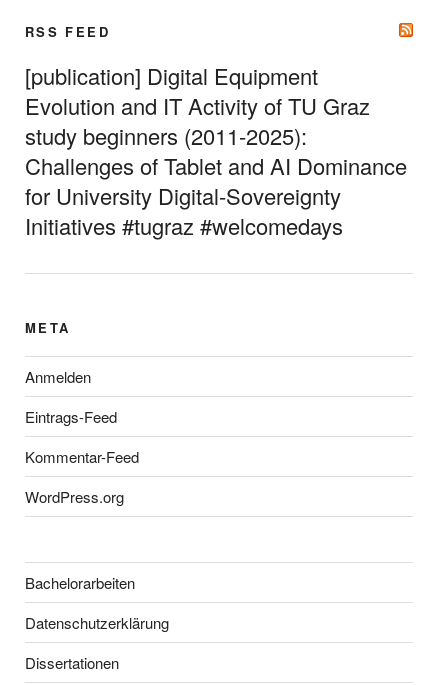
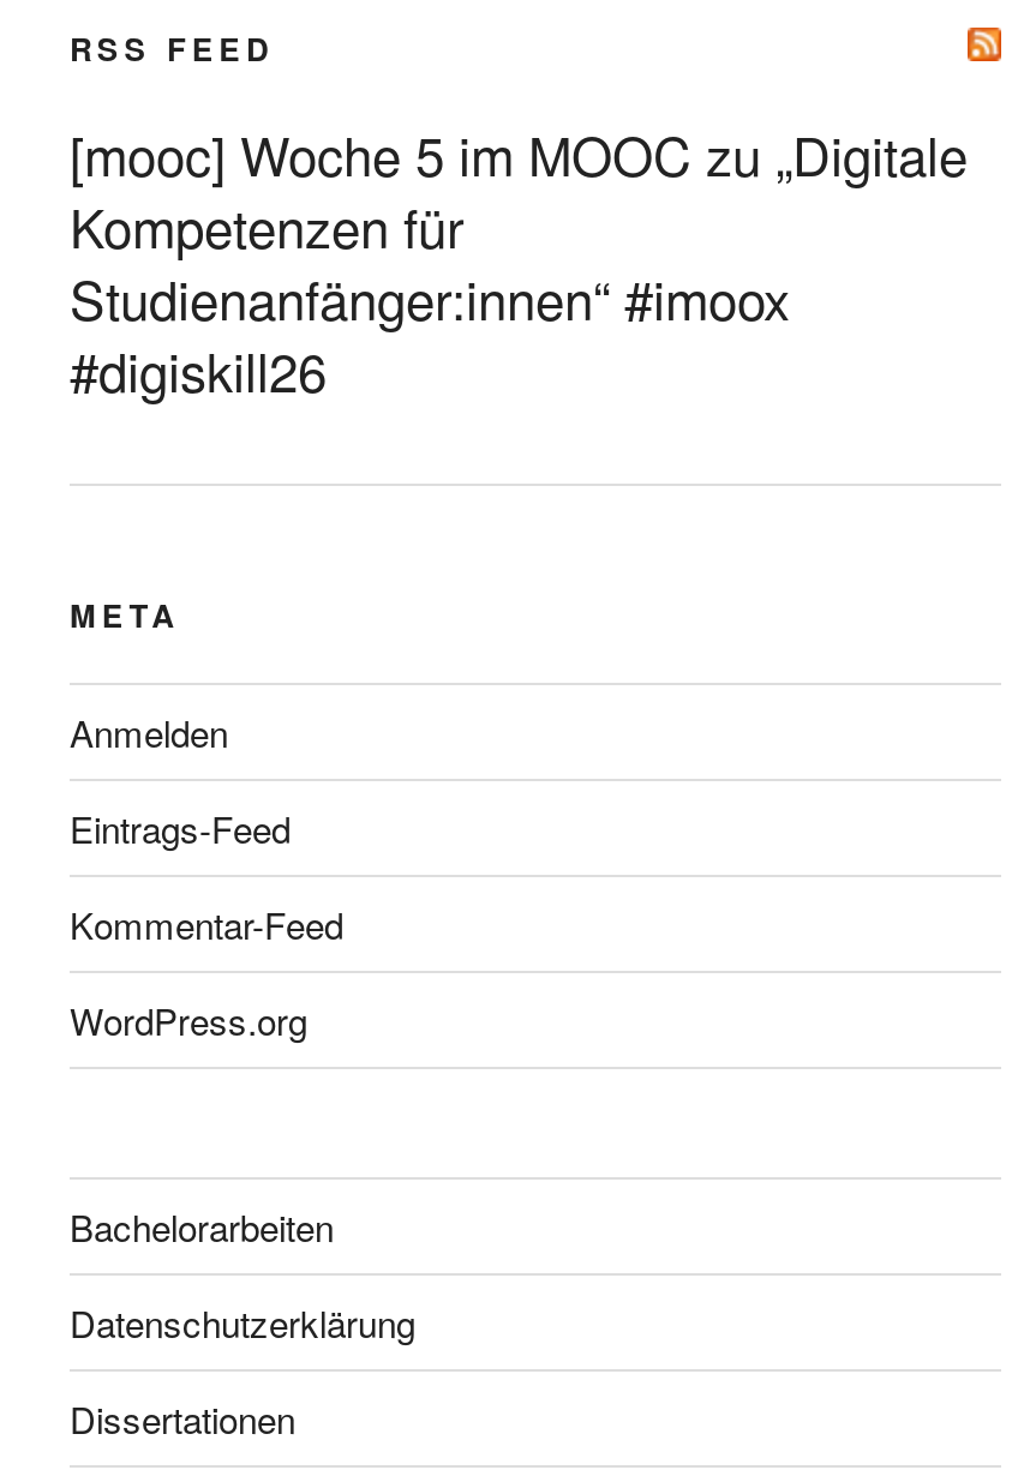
[25,60,407,241] [publication] Digital Equipment | Evolution and IT Activity of TU Graz | study beginners (2011-2025): | Challenges of Tablet and AI Dominance | for University Digital-Sovereignty | Initiatives #tugraz #welcomedays -> [70,116,968,407] [mooc] Woche 5 im MOOC zu „Digitale | Kompetenzen für | Studienanfänger:innen“ #imoox | #digiskill26

